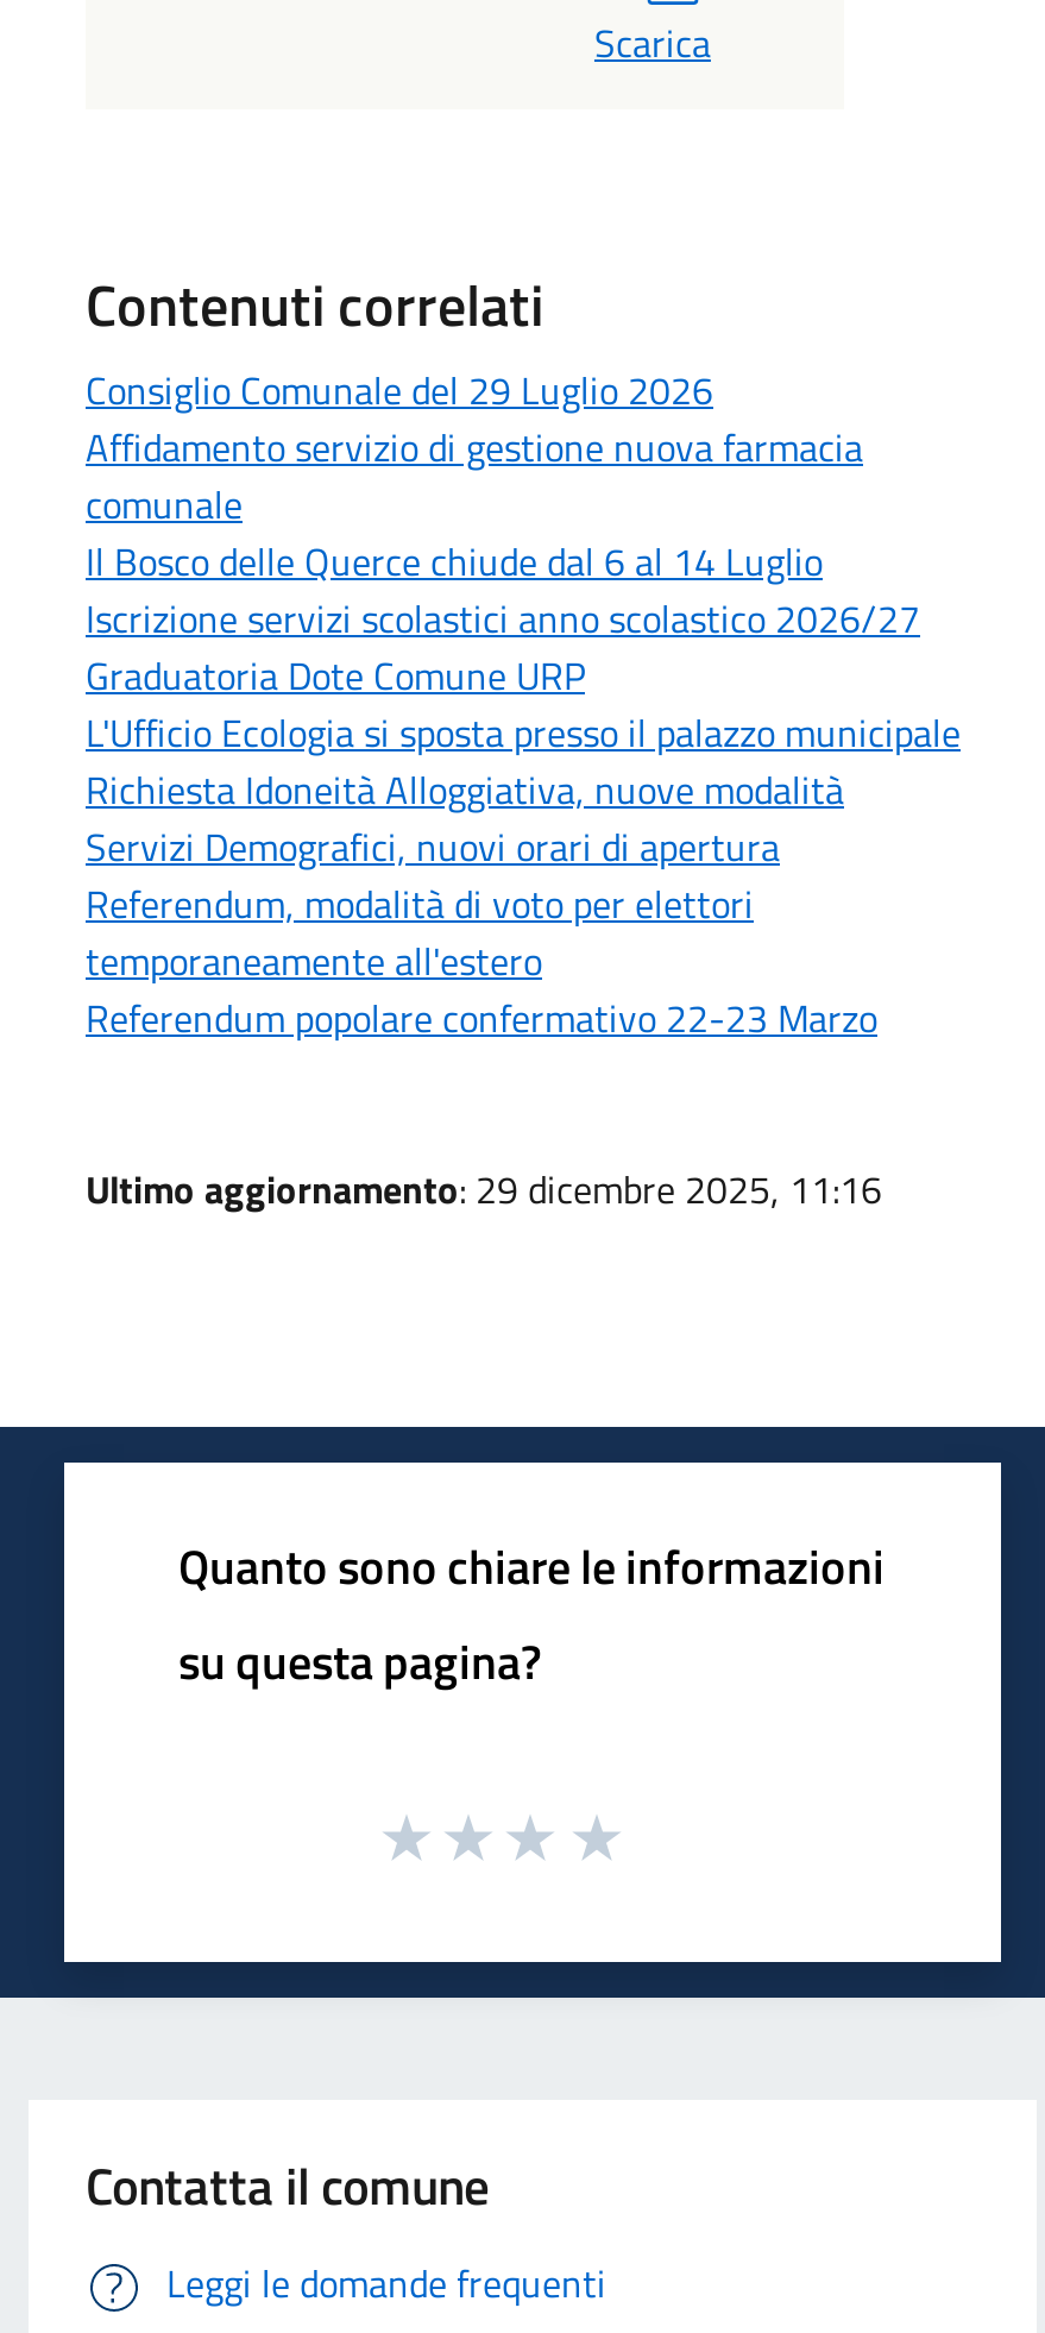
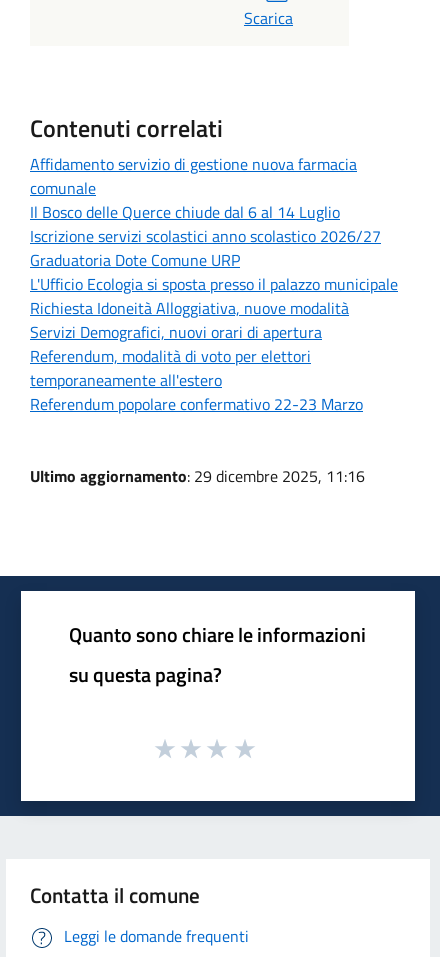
[86,361,713,419] Consiglio Comunale del 29 Luglio 2026 -> none

